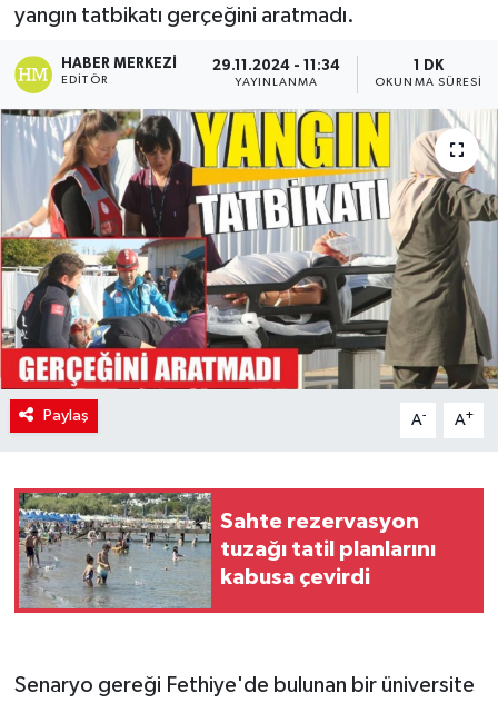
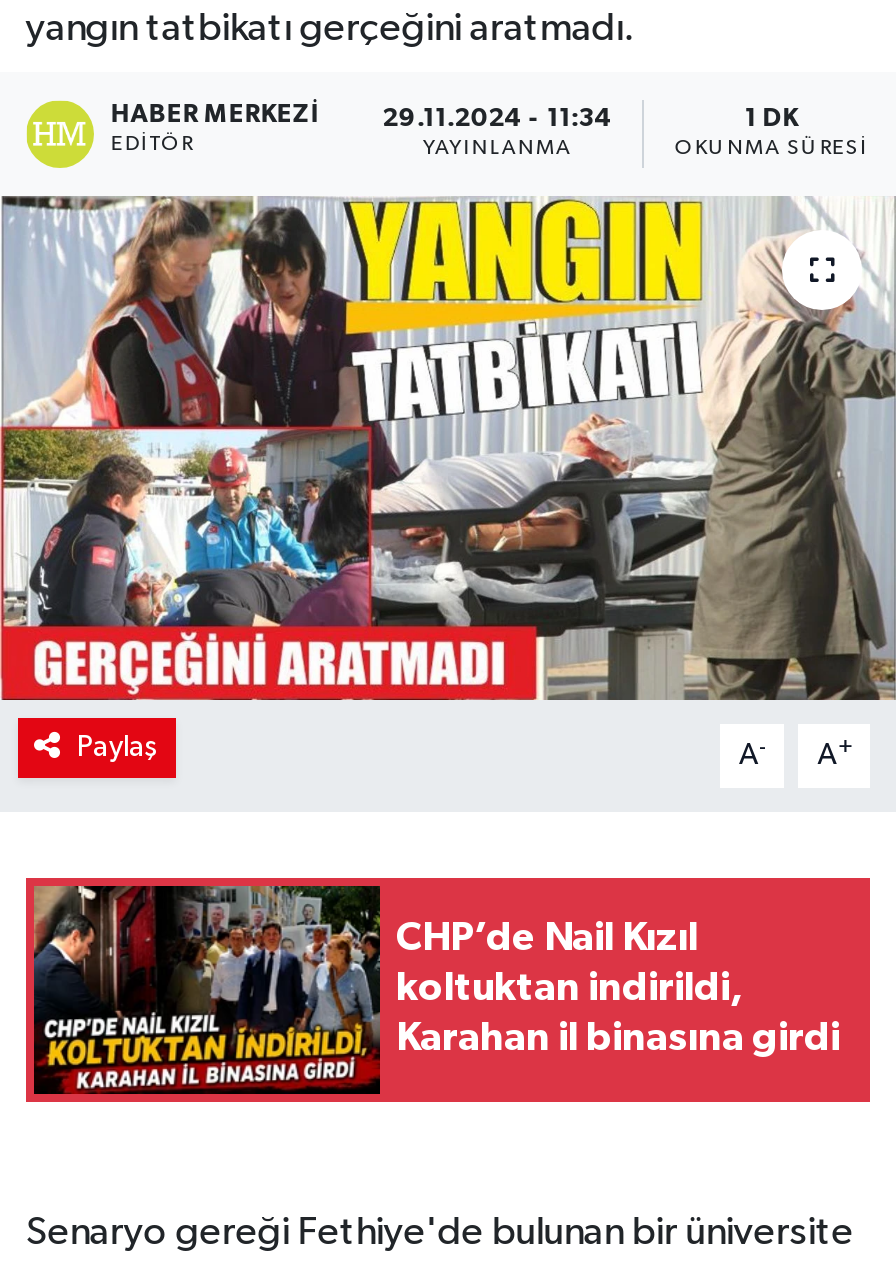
[18,492,436,610] [image] | Sahte rezervasyon | tuzağı tatil planlarını | kabusa çevirdi -> [32,884,840,1096] [image] | CHP’de Nail Kızıl | koltuktan indirildi, | Karahan il binasına girdi

